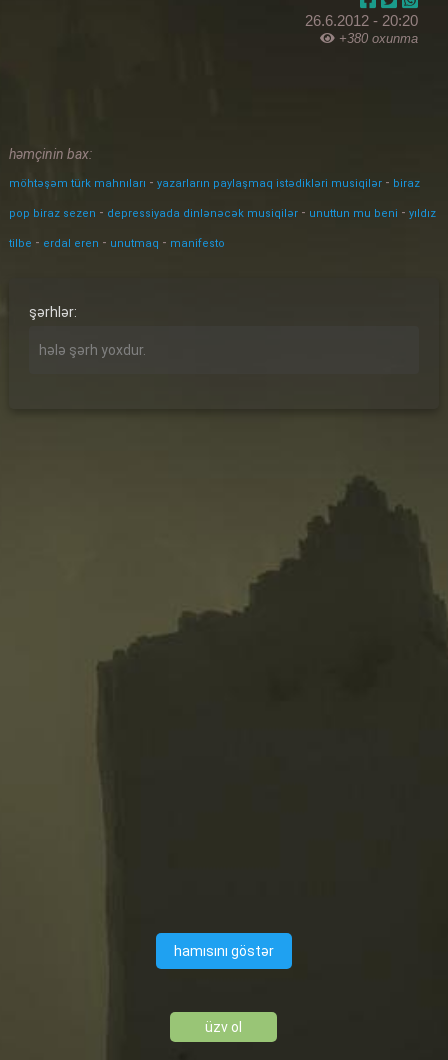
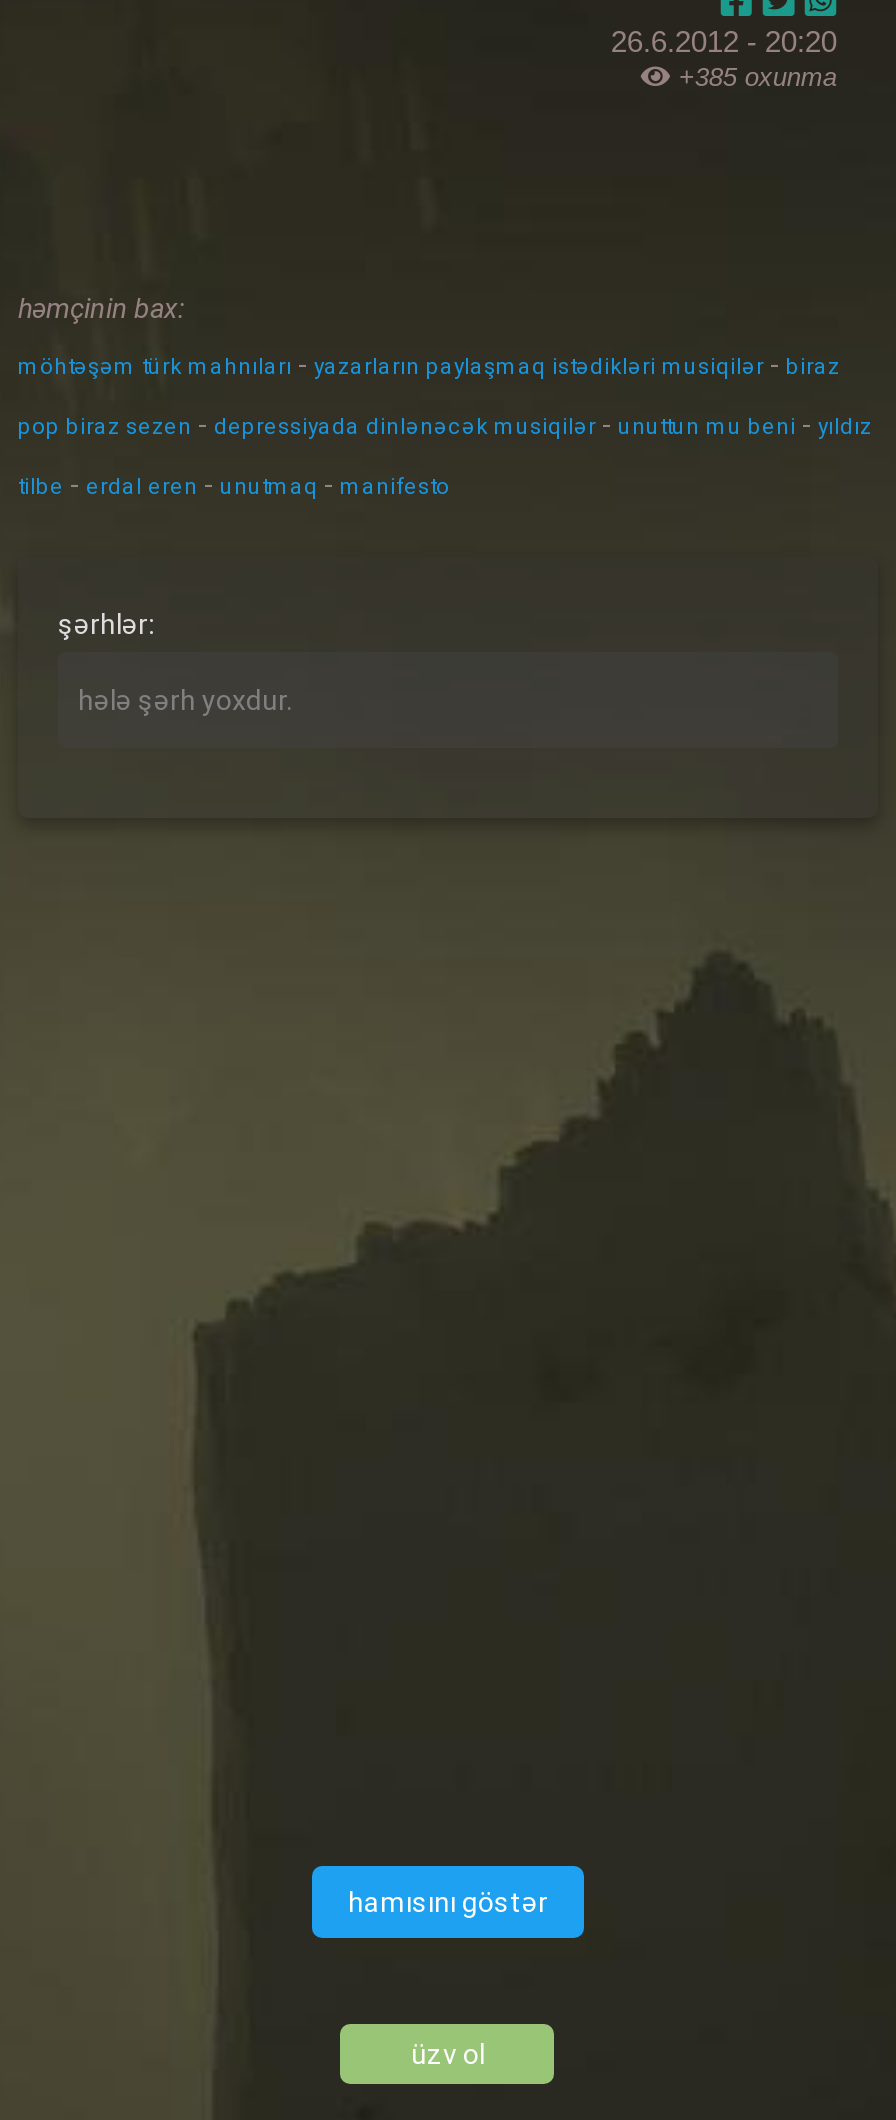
[335,31,418,46] +380 oxunma -> [671,62,837,92] +385 oxunma

